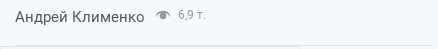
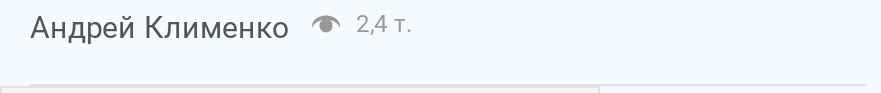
[178,8,206,22] 6,9 т. -> [356,9,412,37] 2,4 т.

